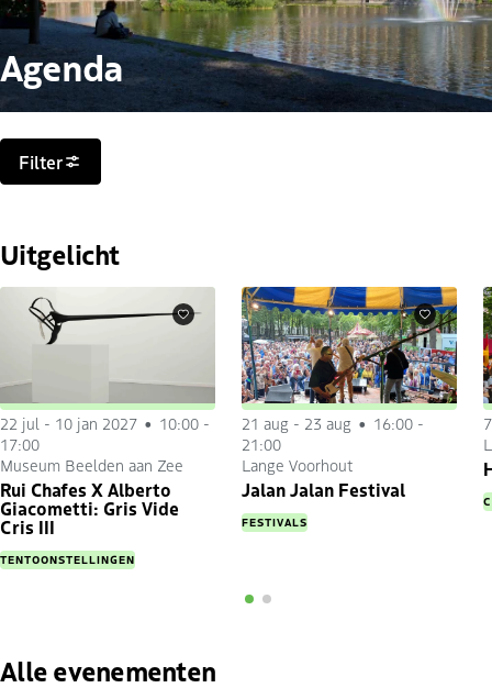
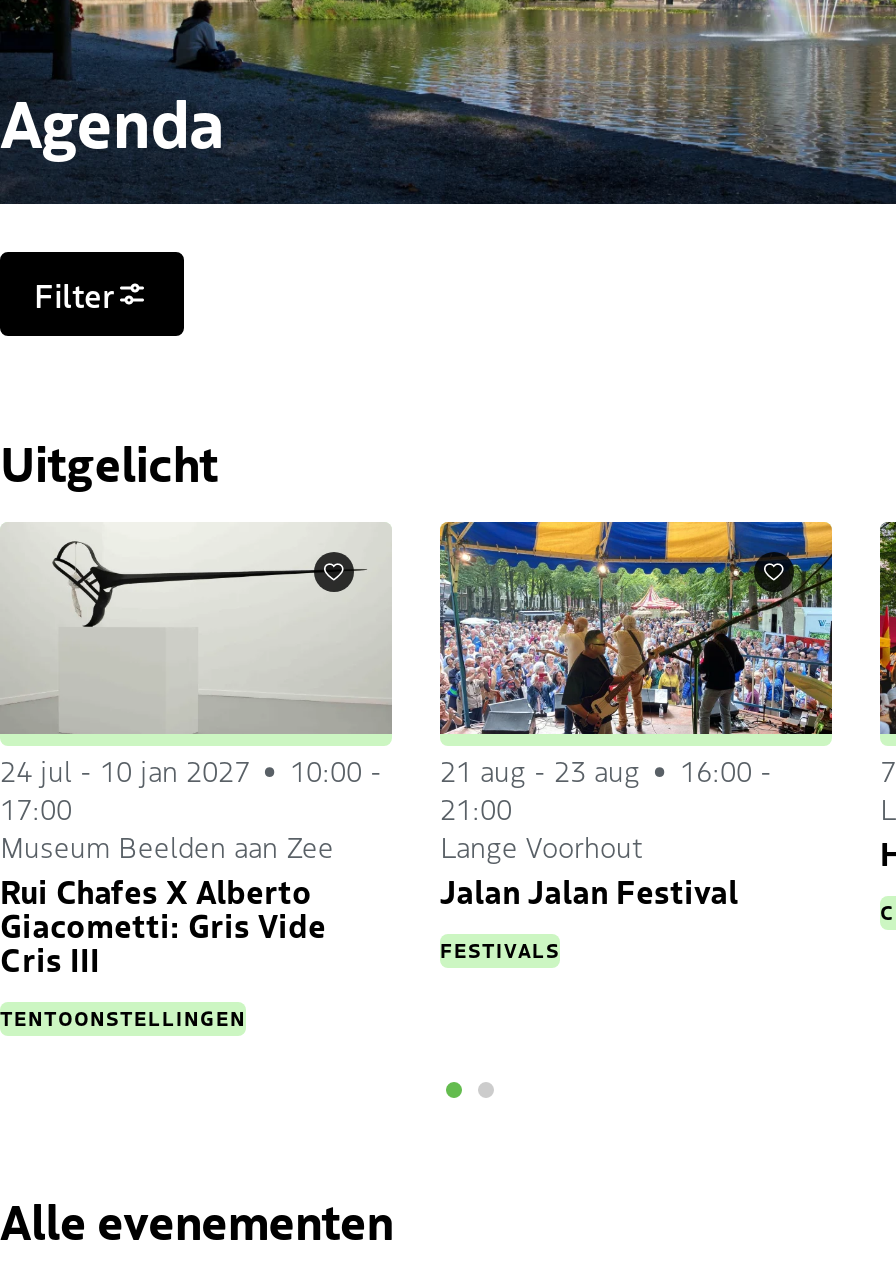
[0,412,424,434] 22 jul - 10 jan 2027 10:00 - 21 aug - 23 aug 16:00 - -> [0,750,772,790] 24 jul - 10 jan 2027 10:00 - 21 aug - 23 aug 16:00 -

